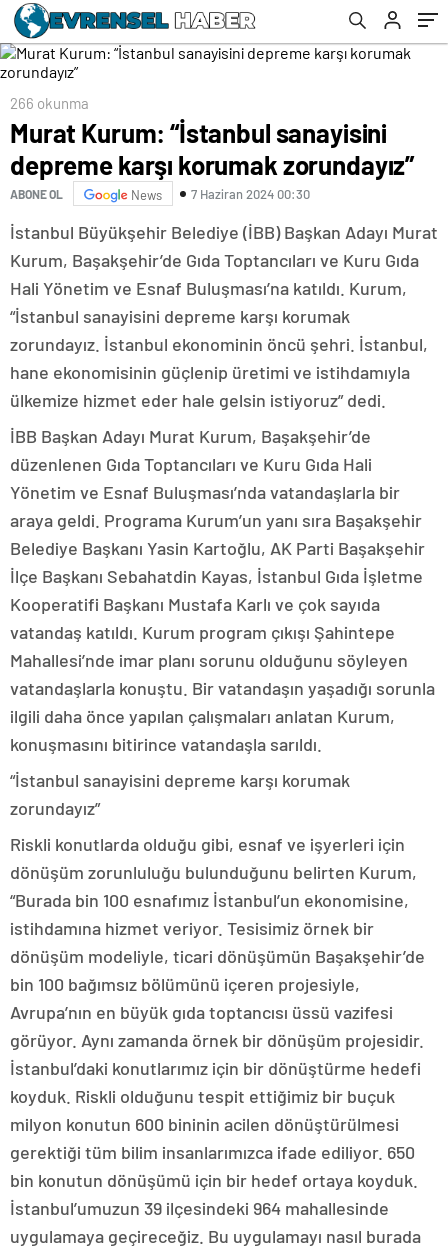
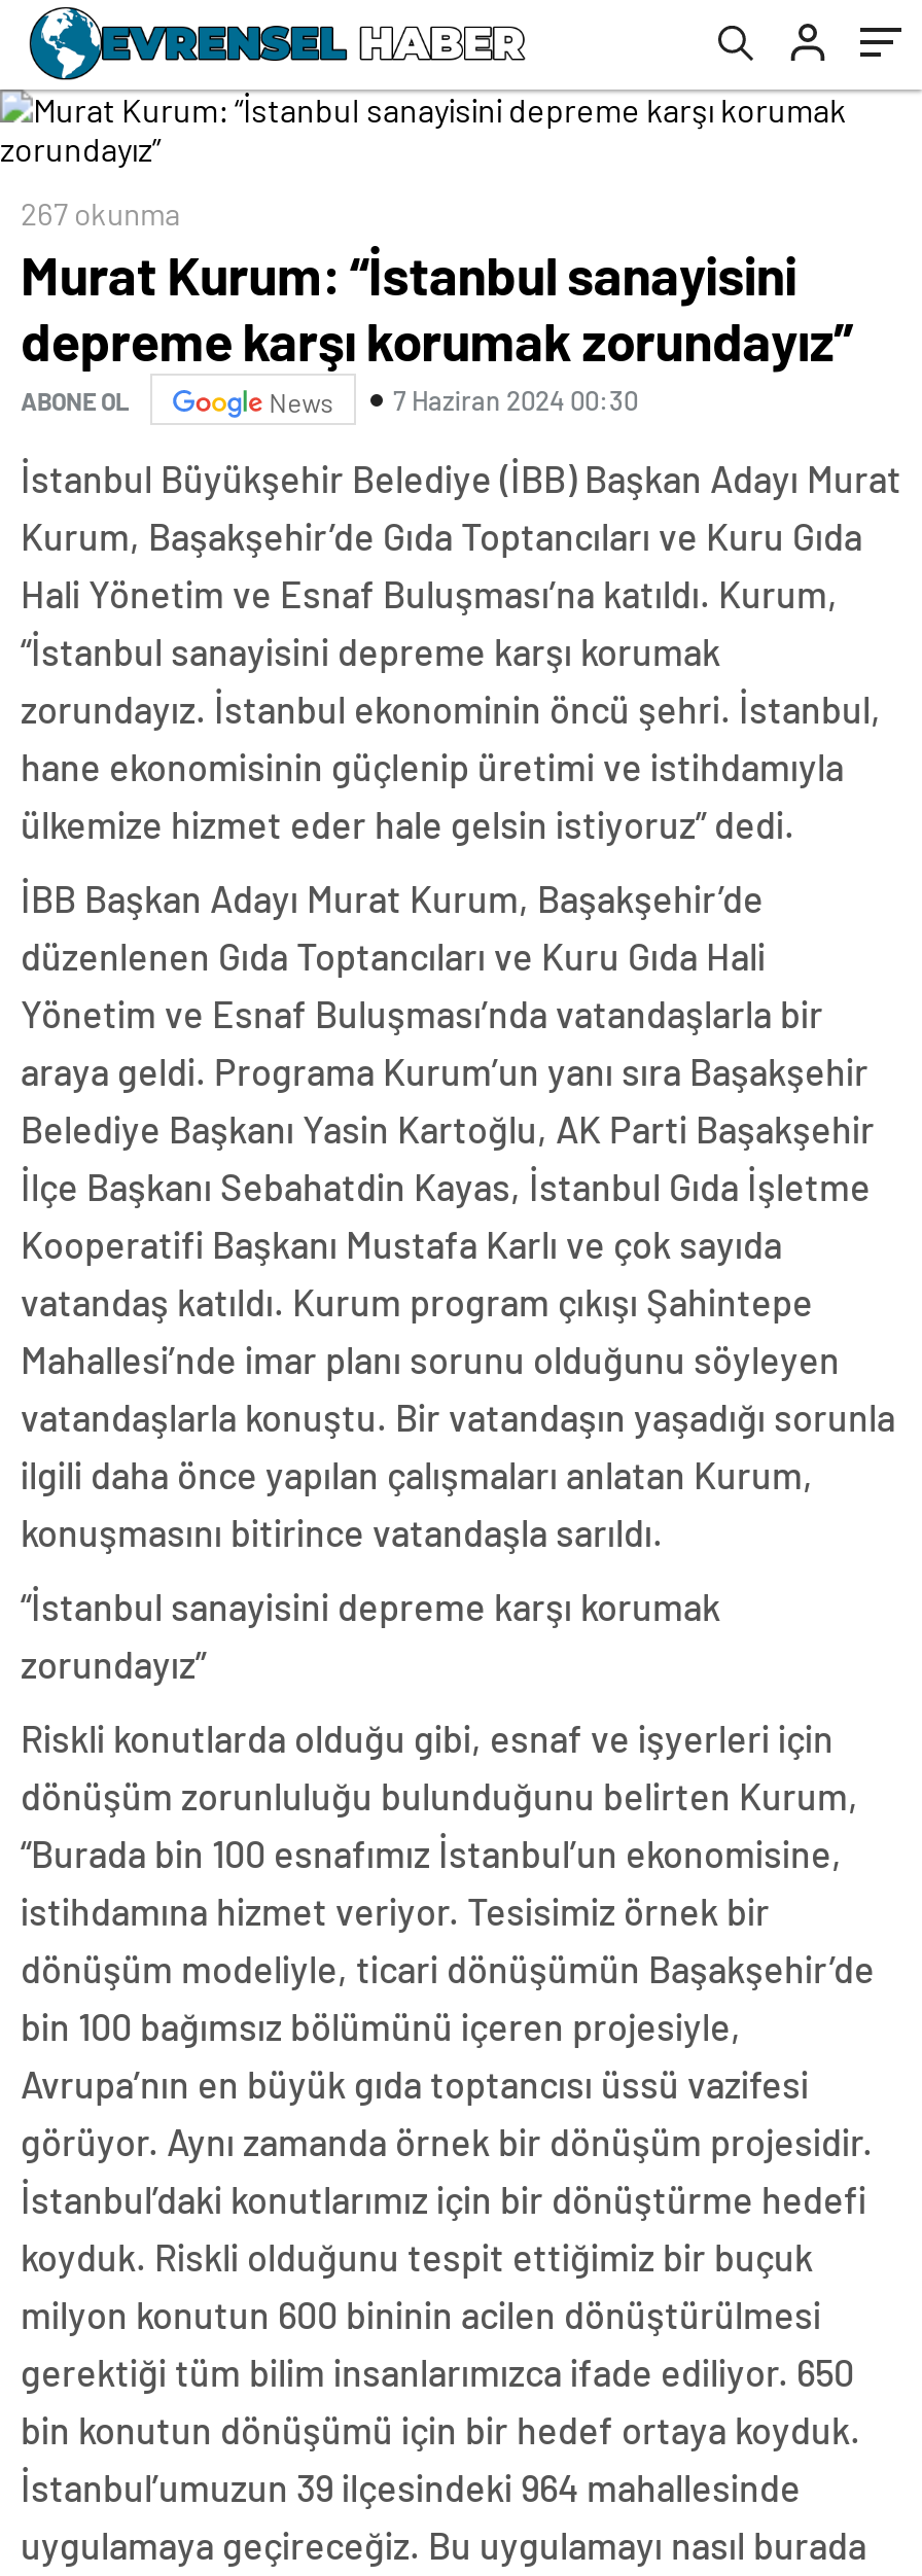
[10,94,89,112] 266 okunma -> [21,195,181,232] 267 okunma

